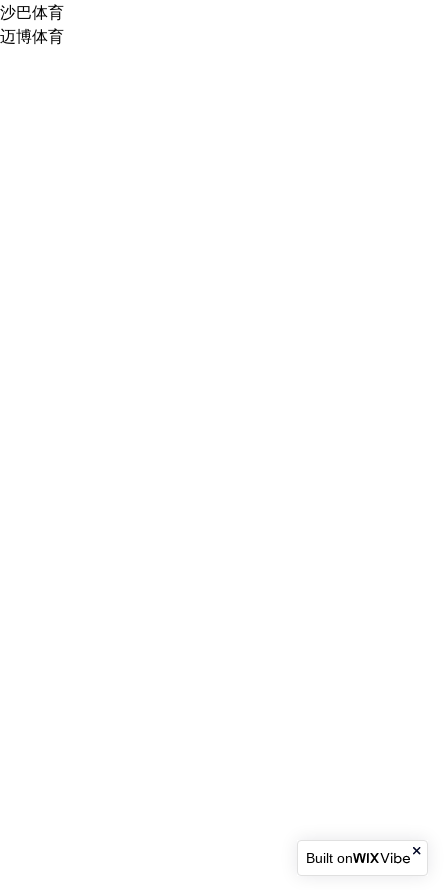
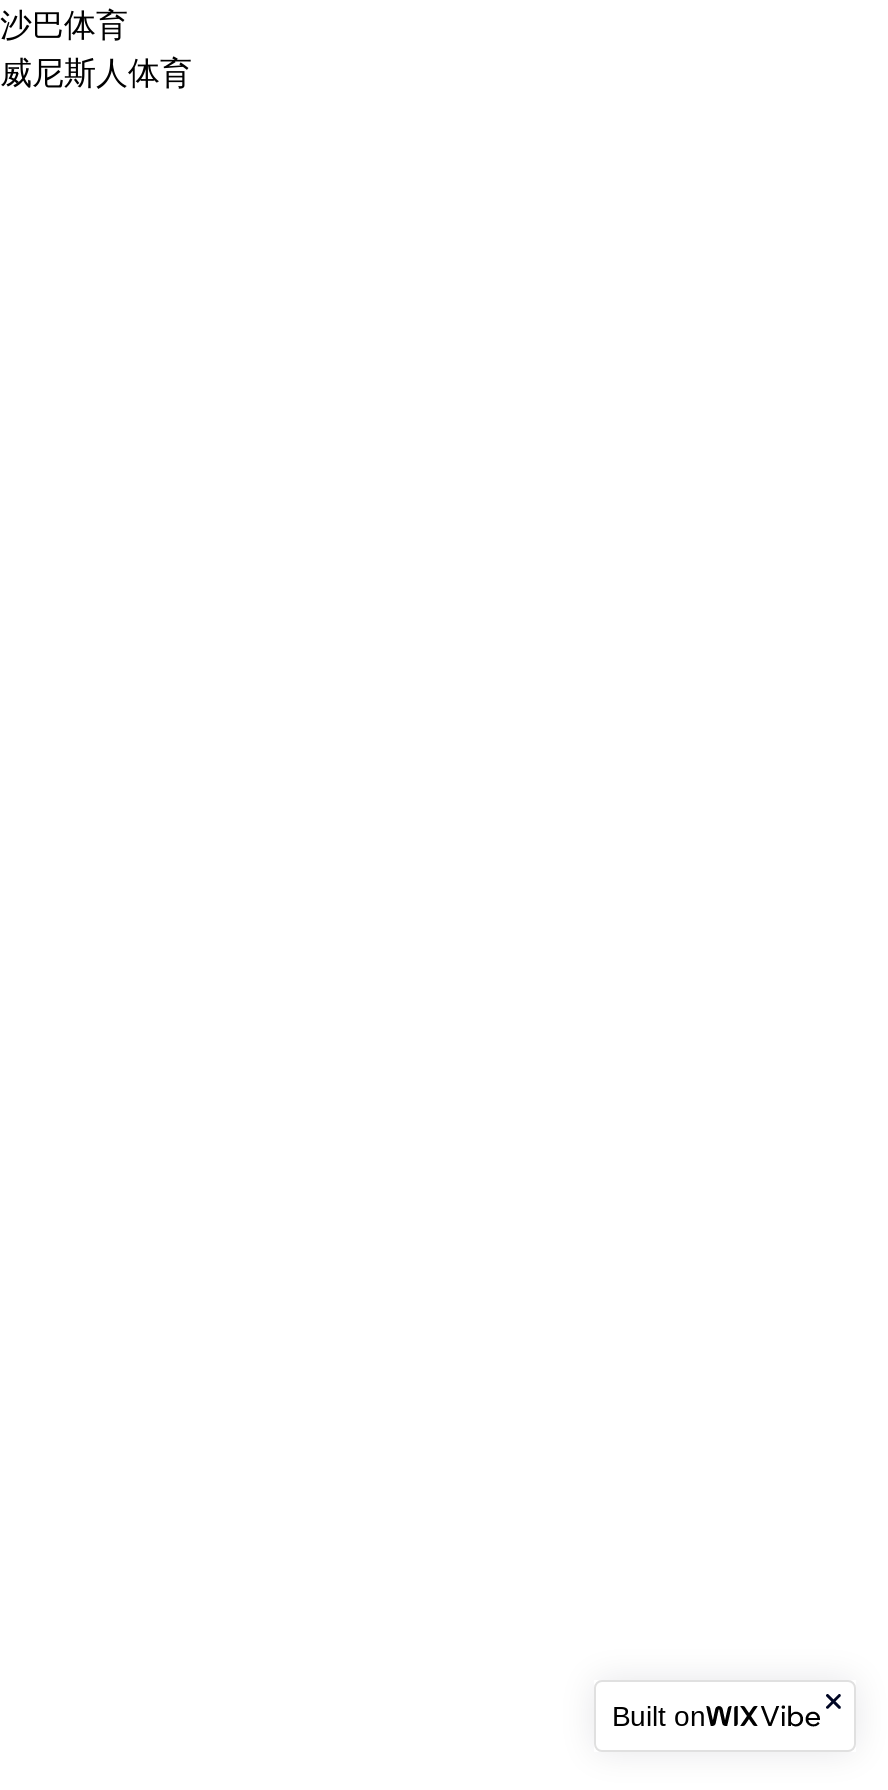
[0,25,64,47] 迈博体育 -> [0,50,192,94] 威尼斯人体育

